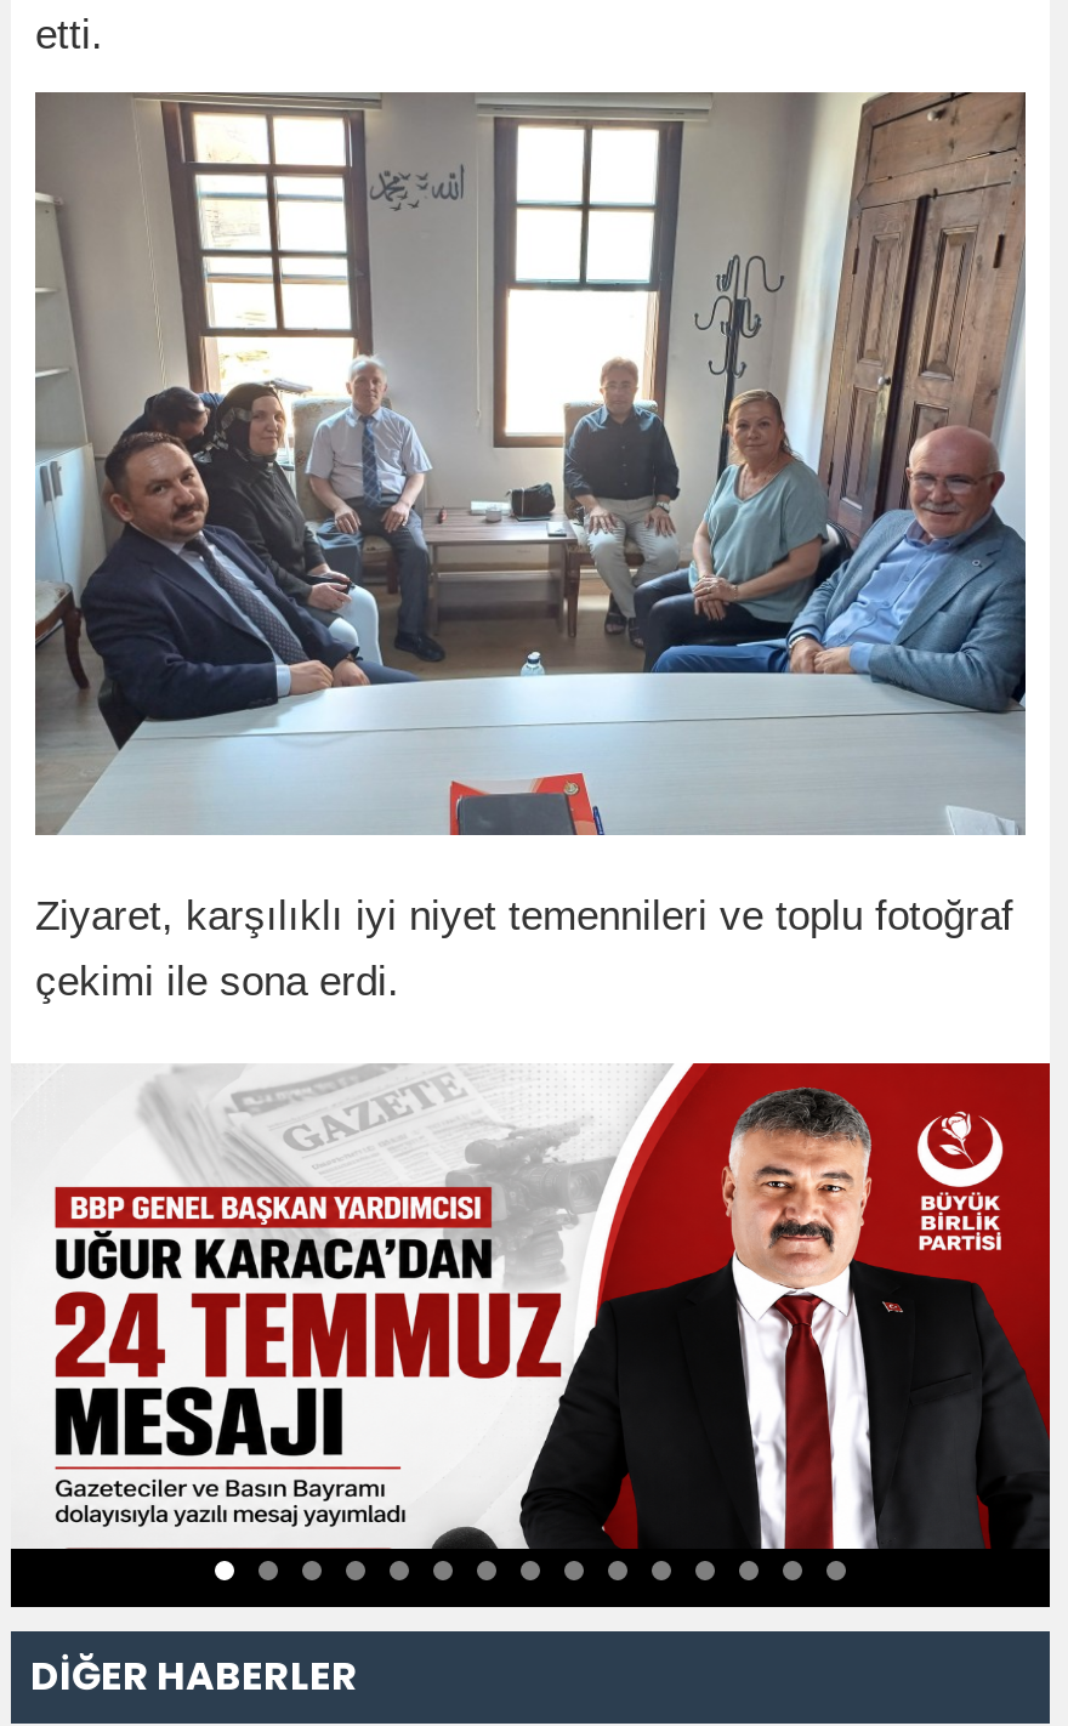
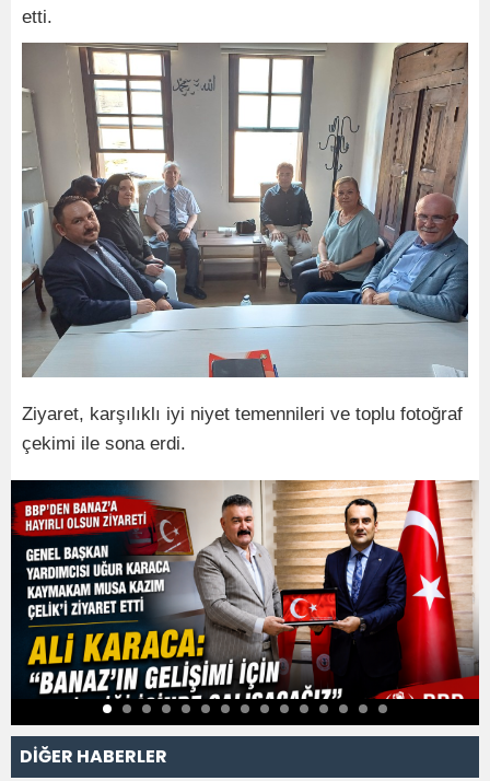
[11,1061,1052,1551] [image] -> [10,479,480,700] [image]

